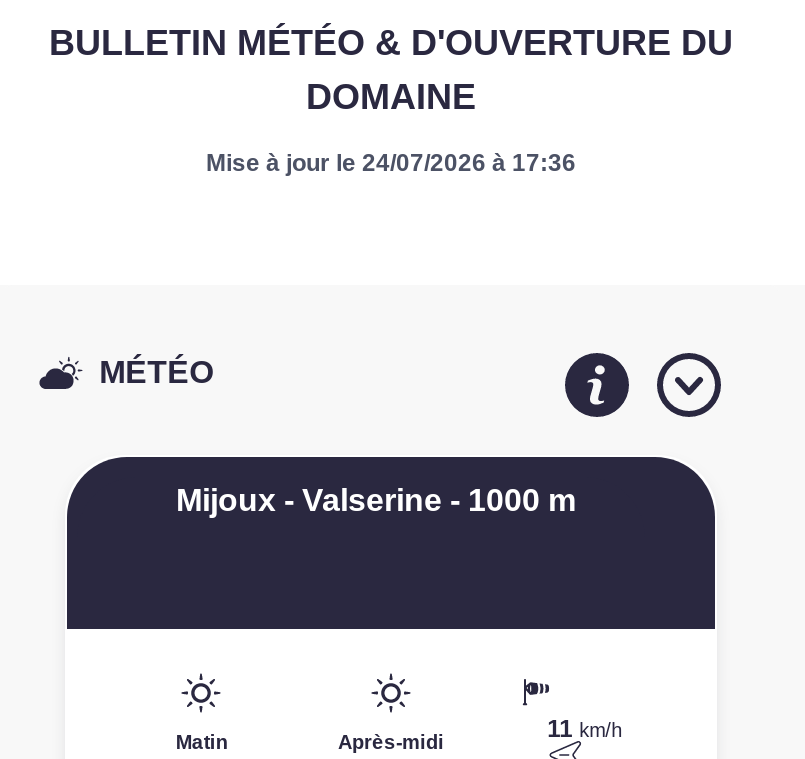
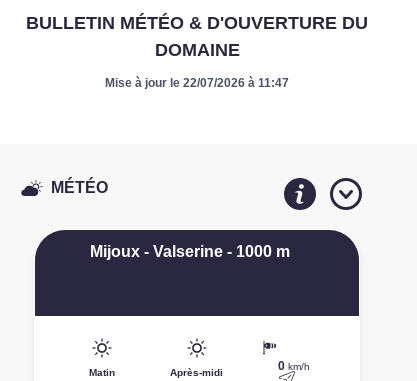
[206,149,576,177] Mise à jour le 24/07/2026 à 17:36 -> [105,76,289,90] Mise à jour le 22/07/2026 à 11:47
[547,715,623,743] 11 km/h -> [278,359,310,373] 0 km/h

